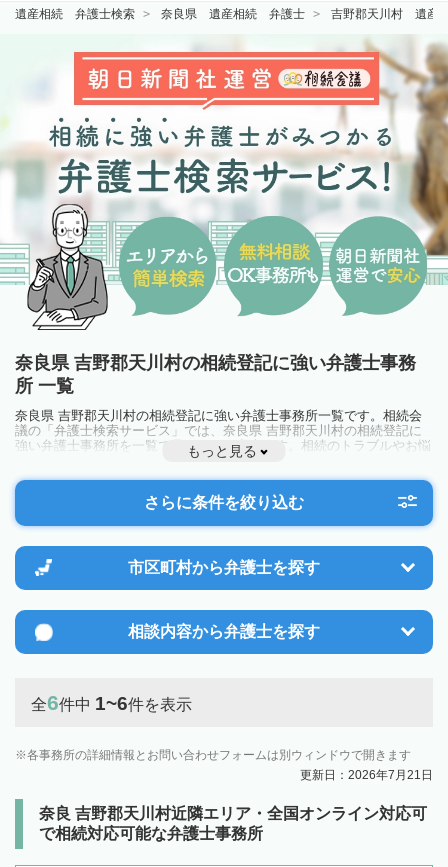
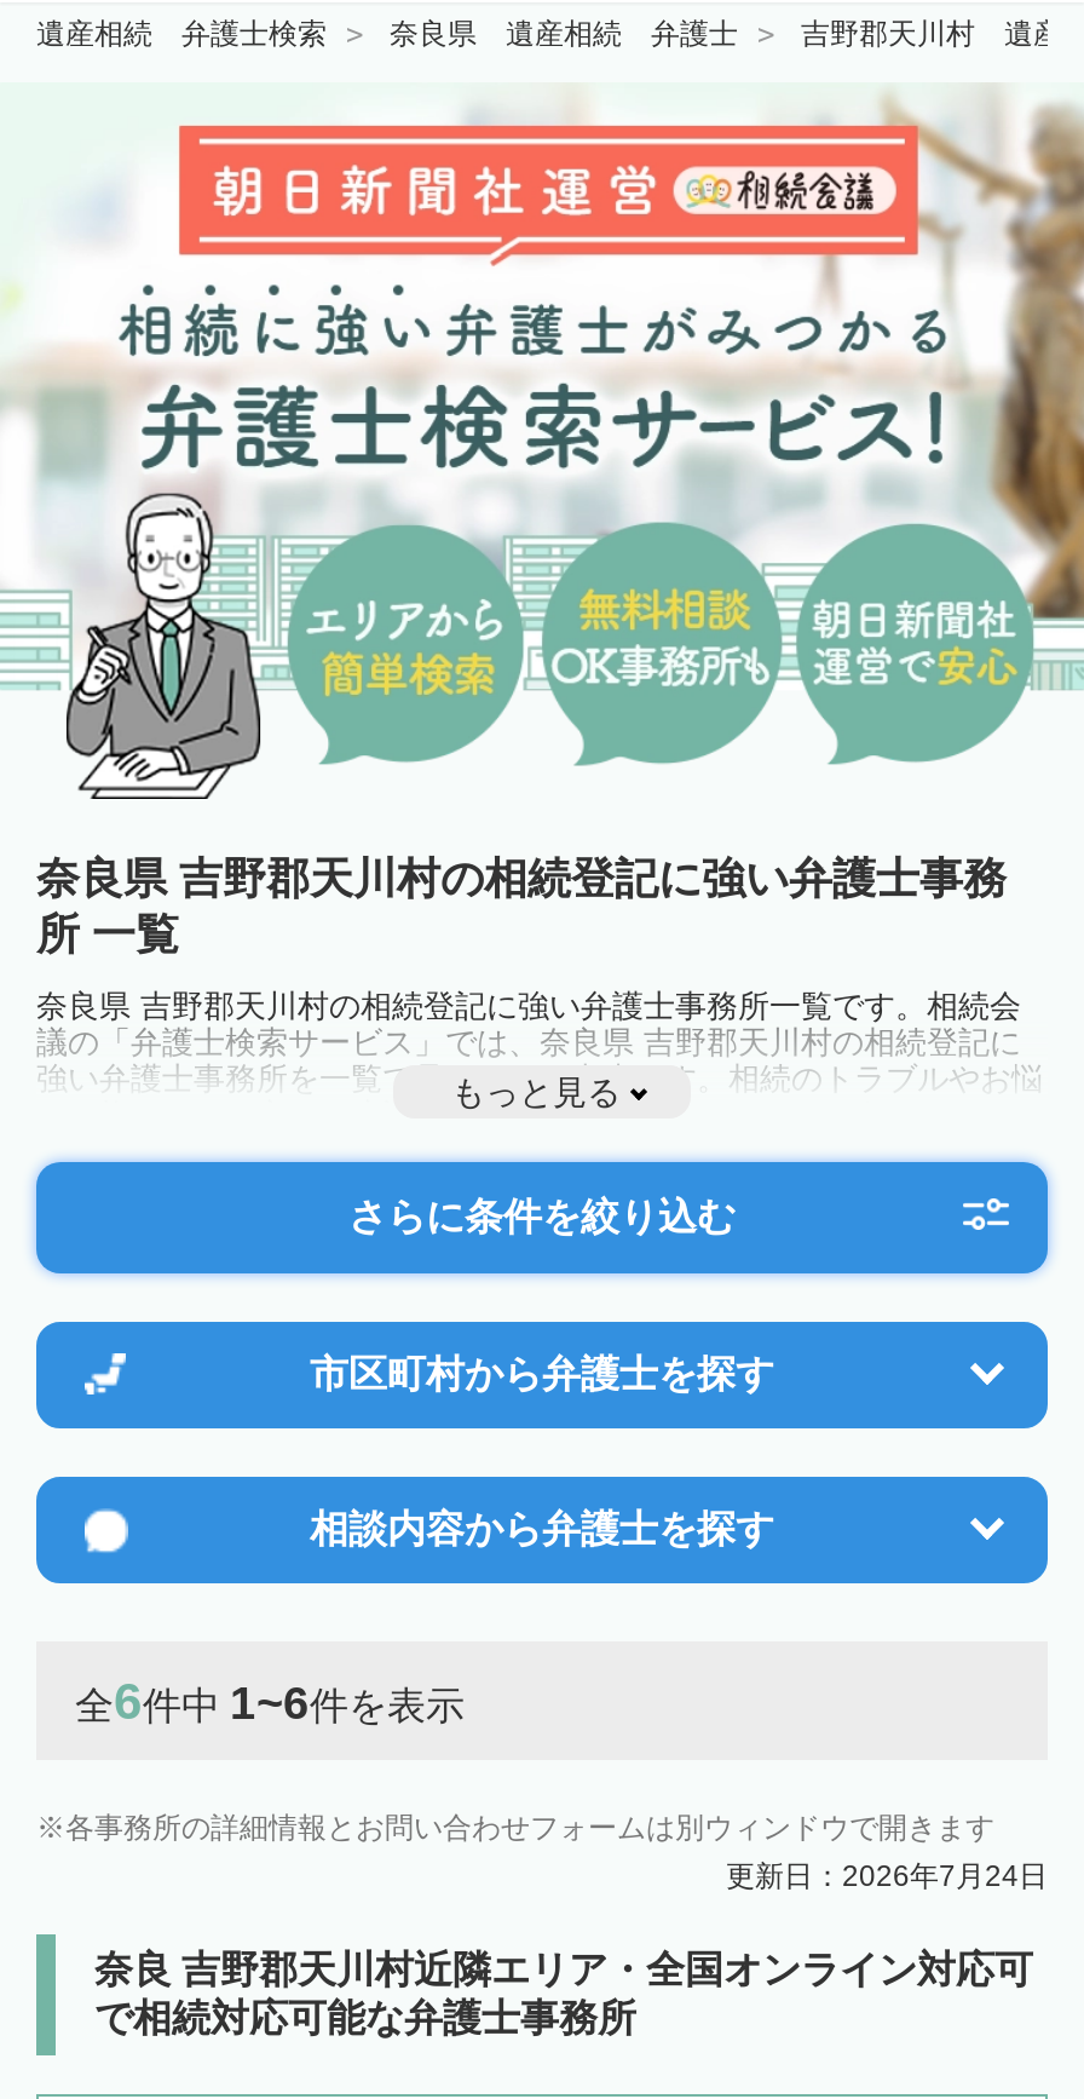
[300,768,433,782] 更新日：2026年7月21日 -> [726,1860,1048,1893] 更新日：2026年7月24日

